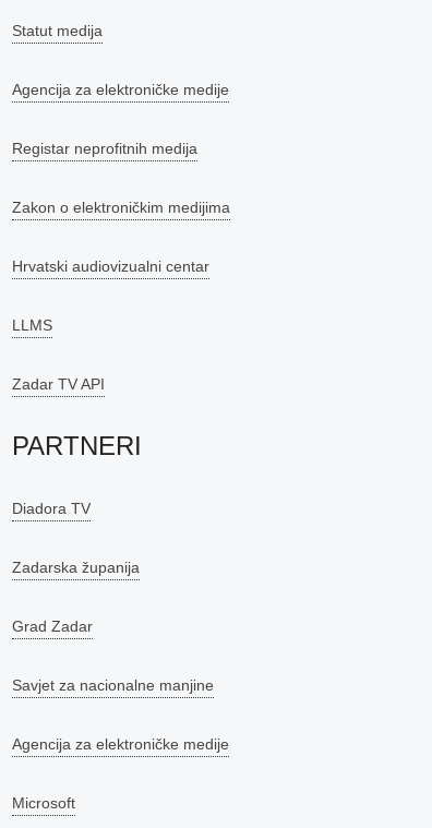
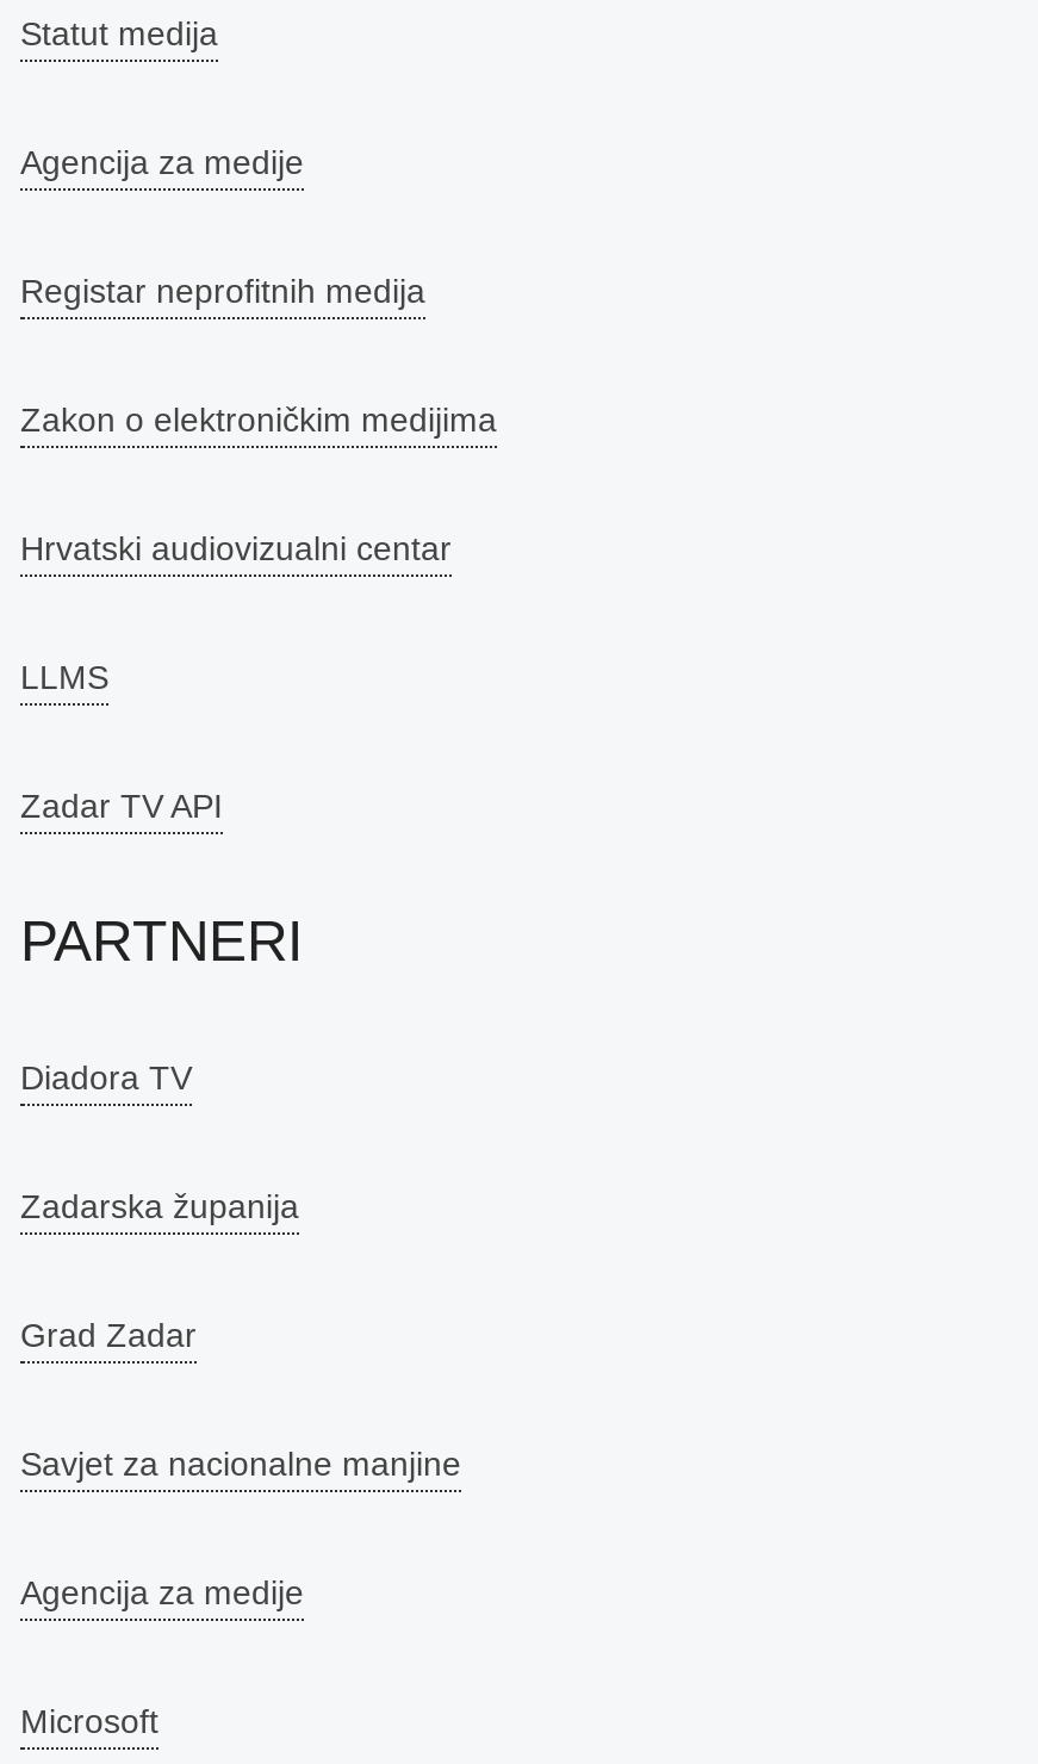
[12,80,229,98] Agencija za elektroničke medije -> [20,143,304,181] Agencija za medije
[12,735,229,752] Agencija za elektroničke medije -> [20,1574,304,1612] Agencija za medije

